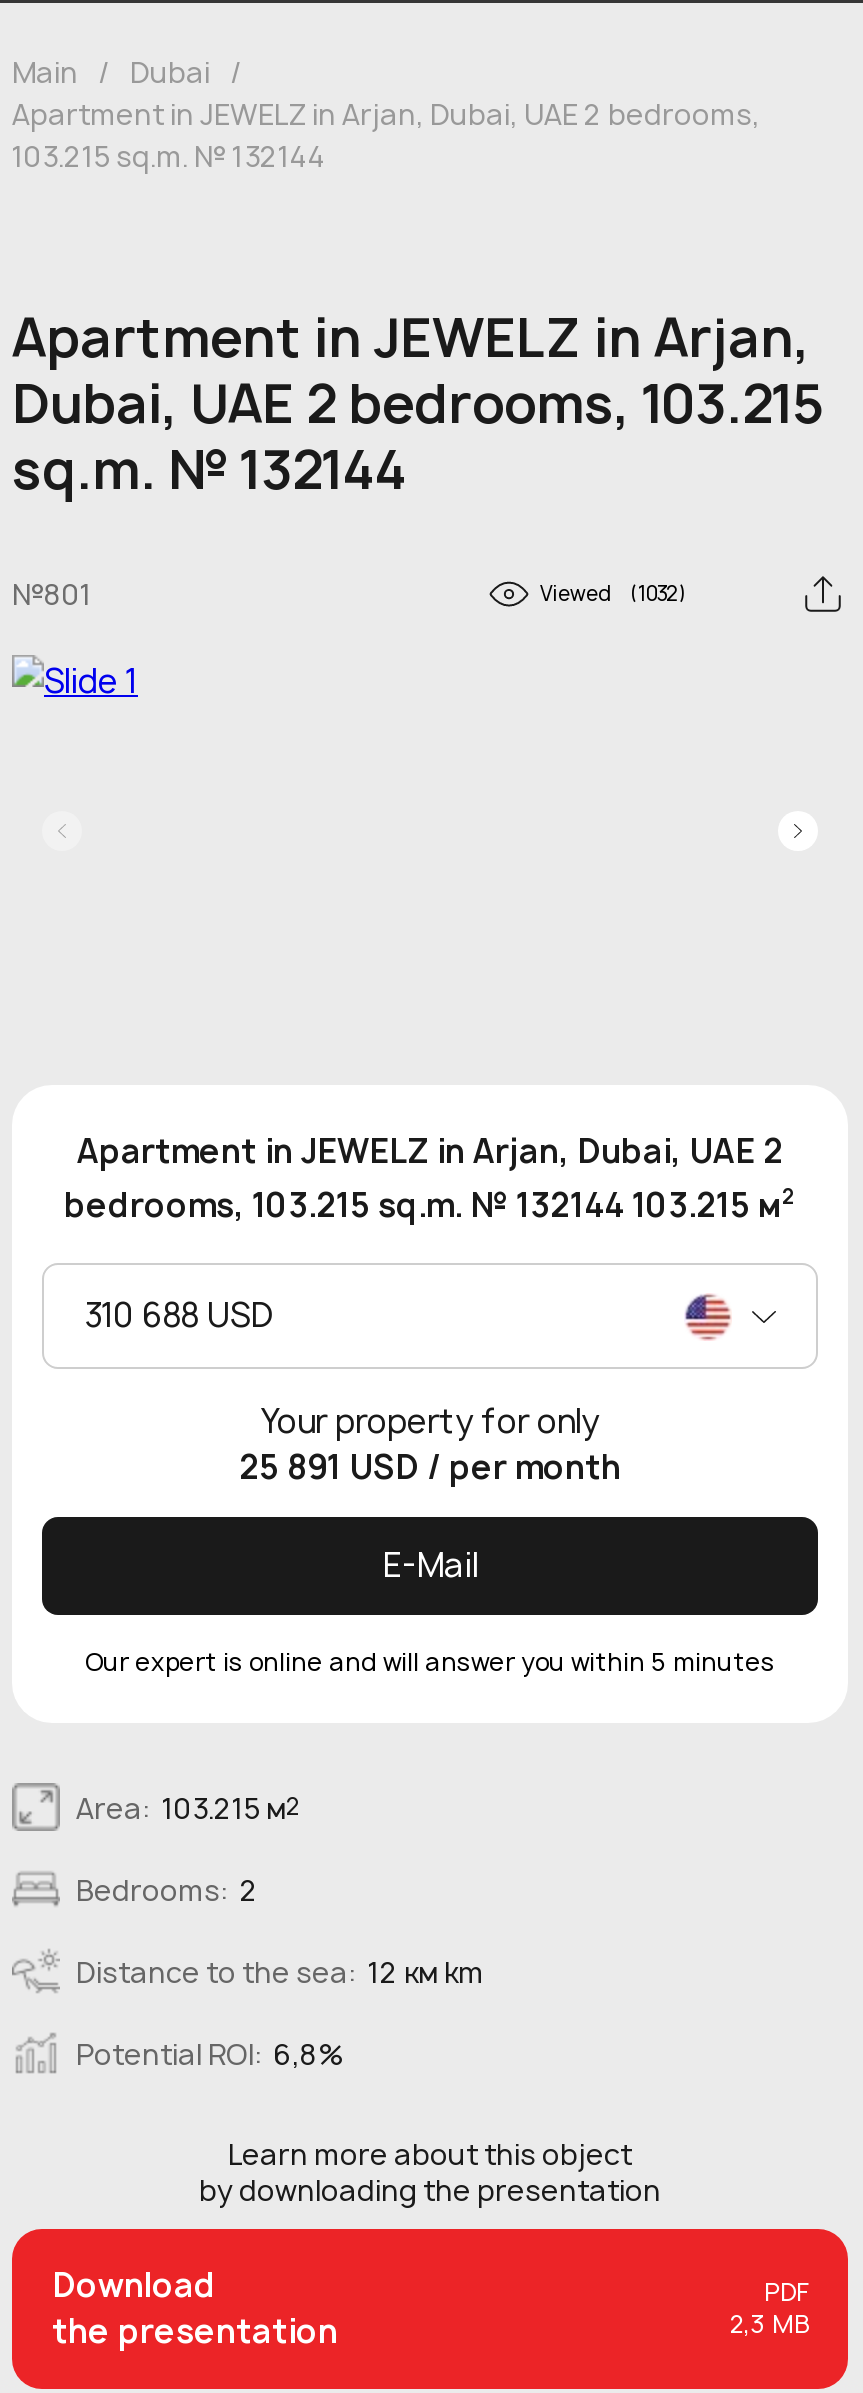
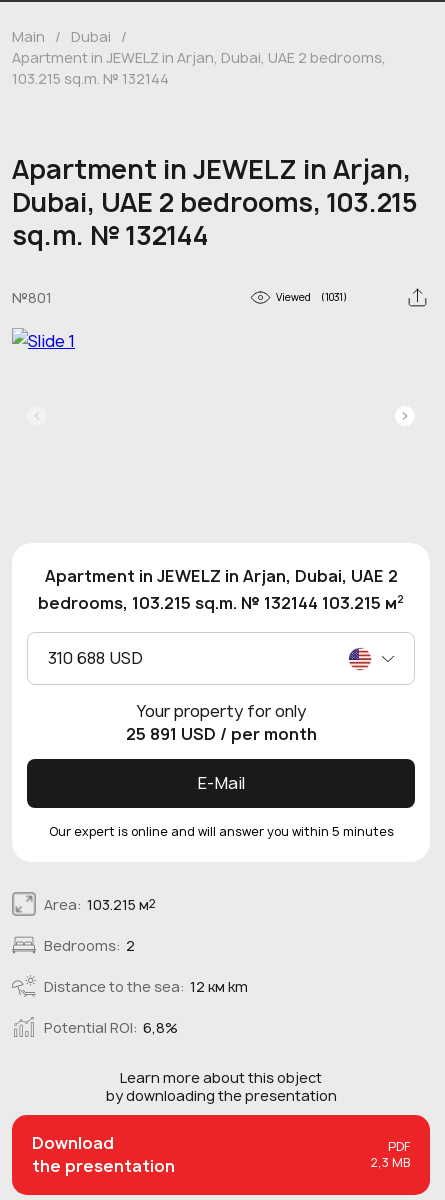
[540,579,686,607] Viewed (1032) -> [276,290,347,304] Viewed (1031)

